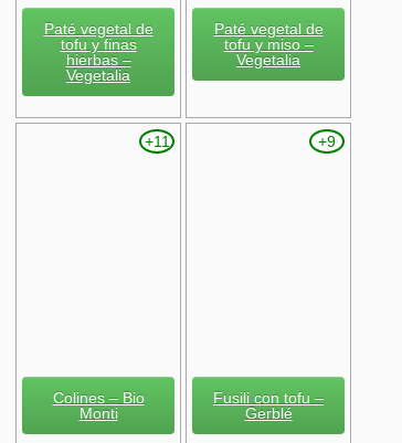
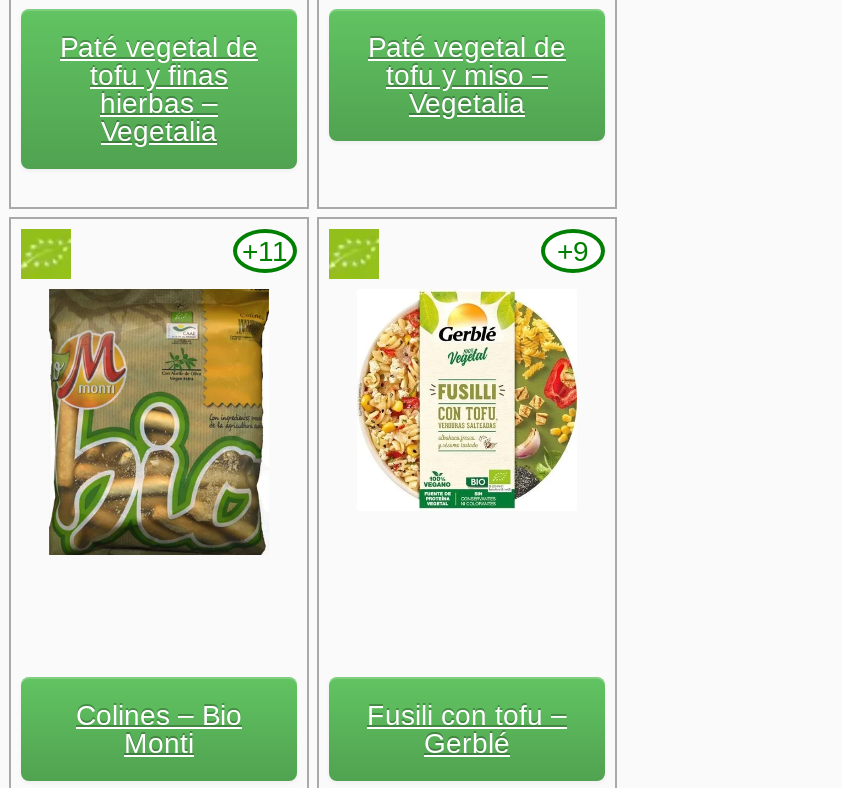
none -> [19,227,271,557] [image]
none -> [327,227,579,511] [image]

